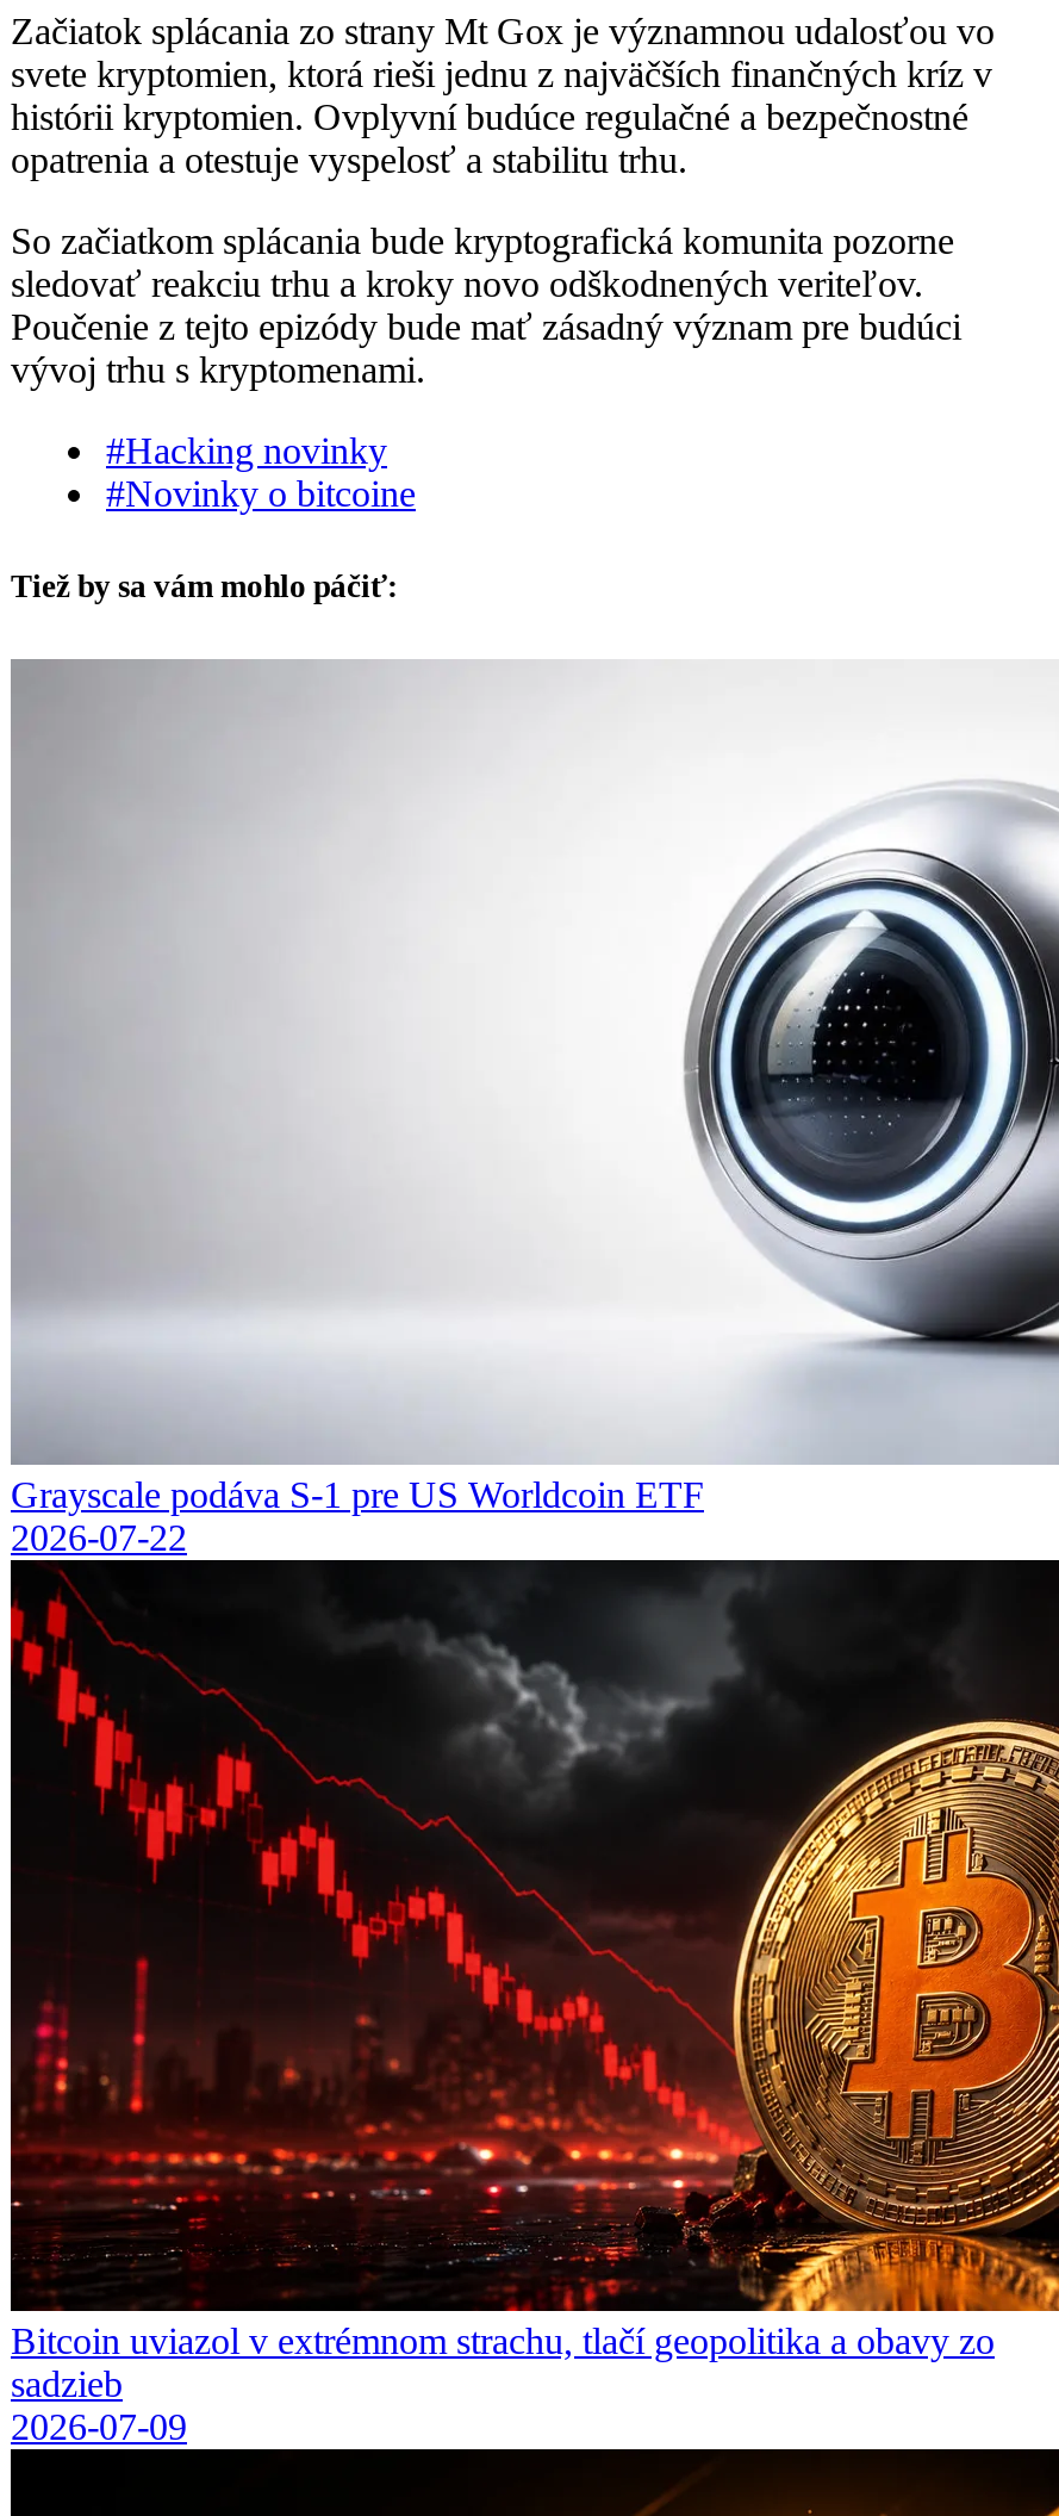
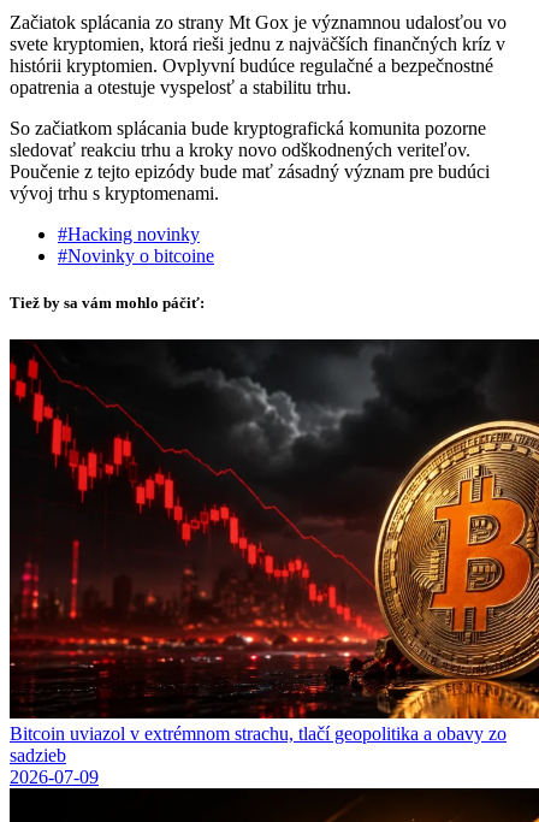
[11,659,704,1558] [image] | Grayscale podáva S-1 pre US Worldcoin ETF | 2026-07-22 -> none
[683,781,1052,1465] [image] -> none

